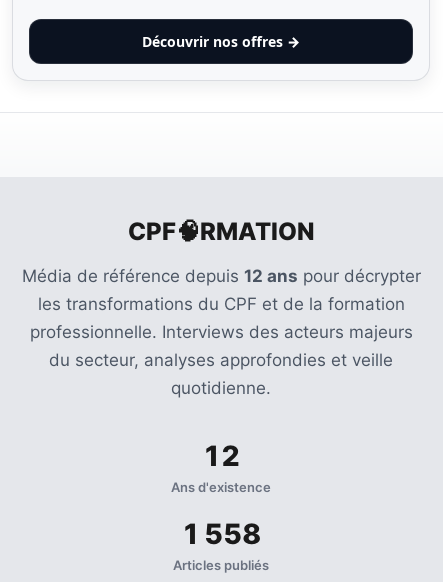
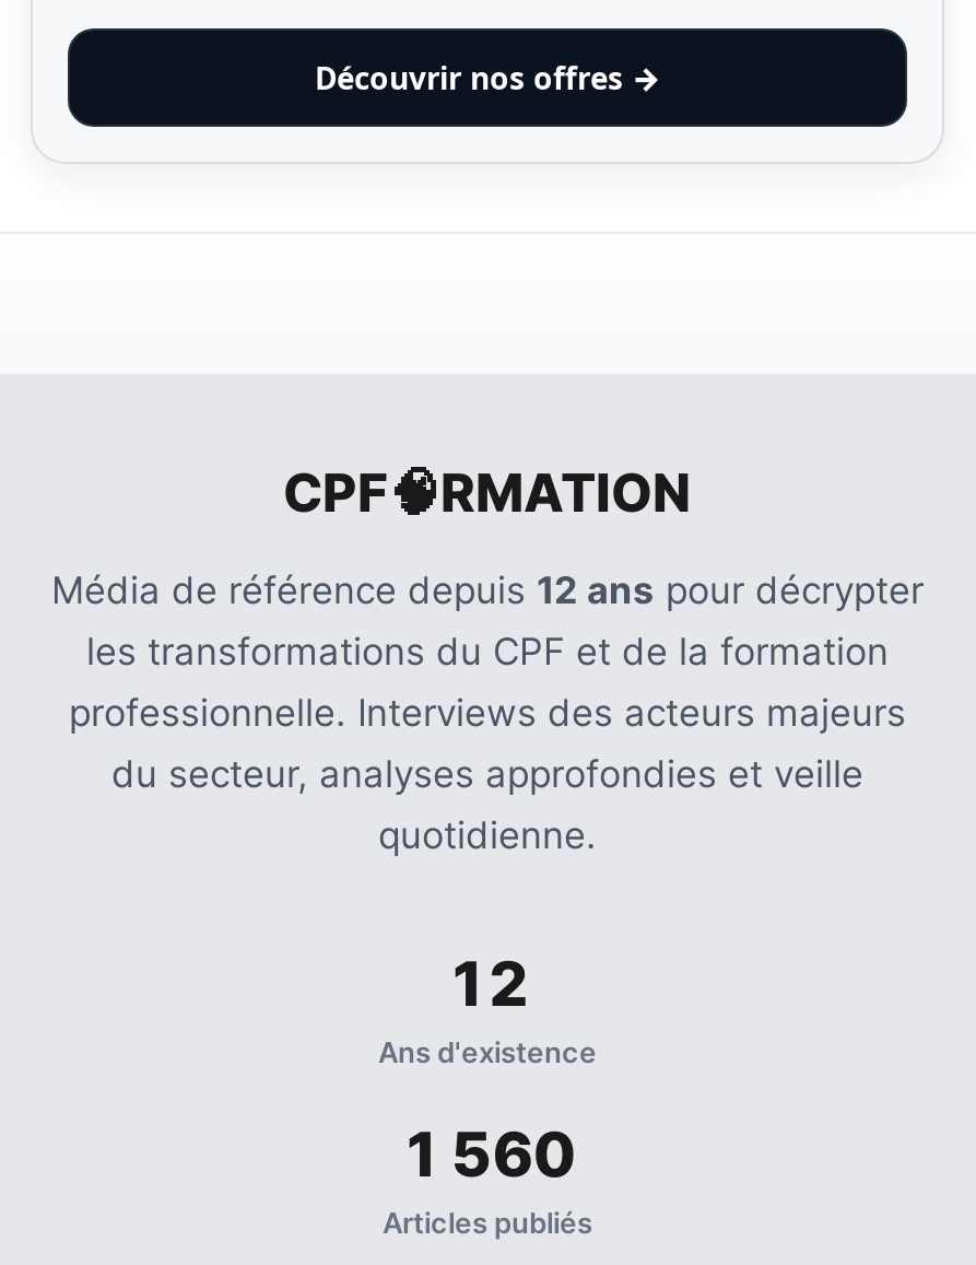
[181,517,261,551] 1 558 -> [400,1117,575,1191] 1 560

